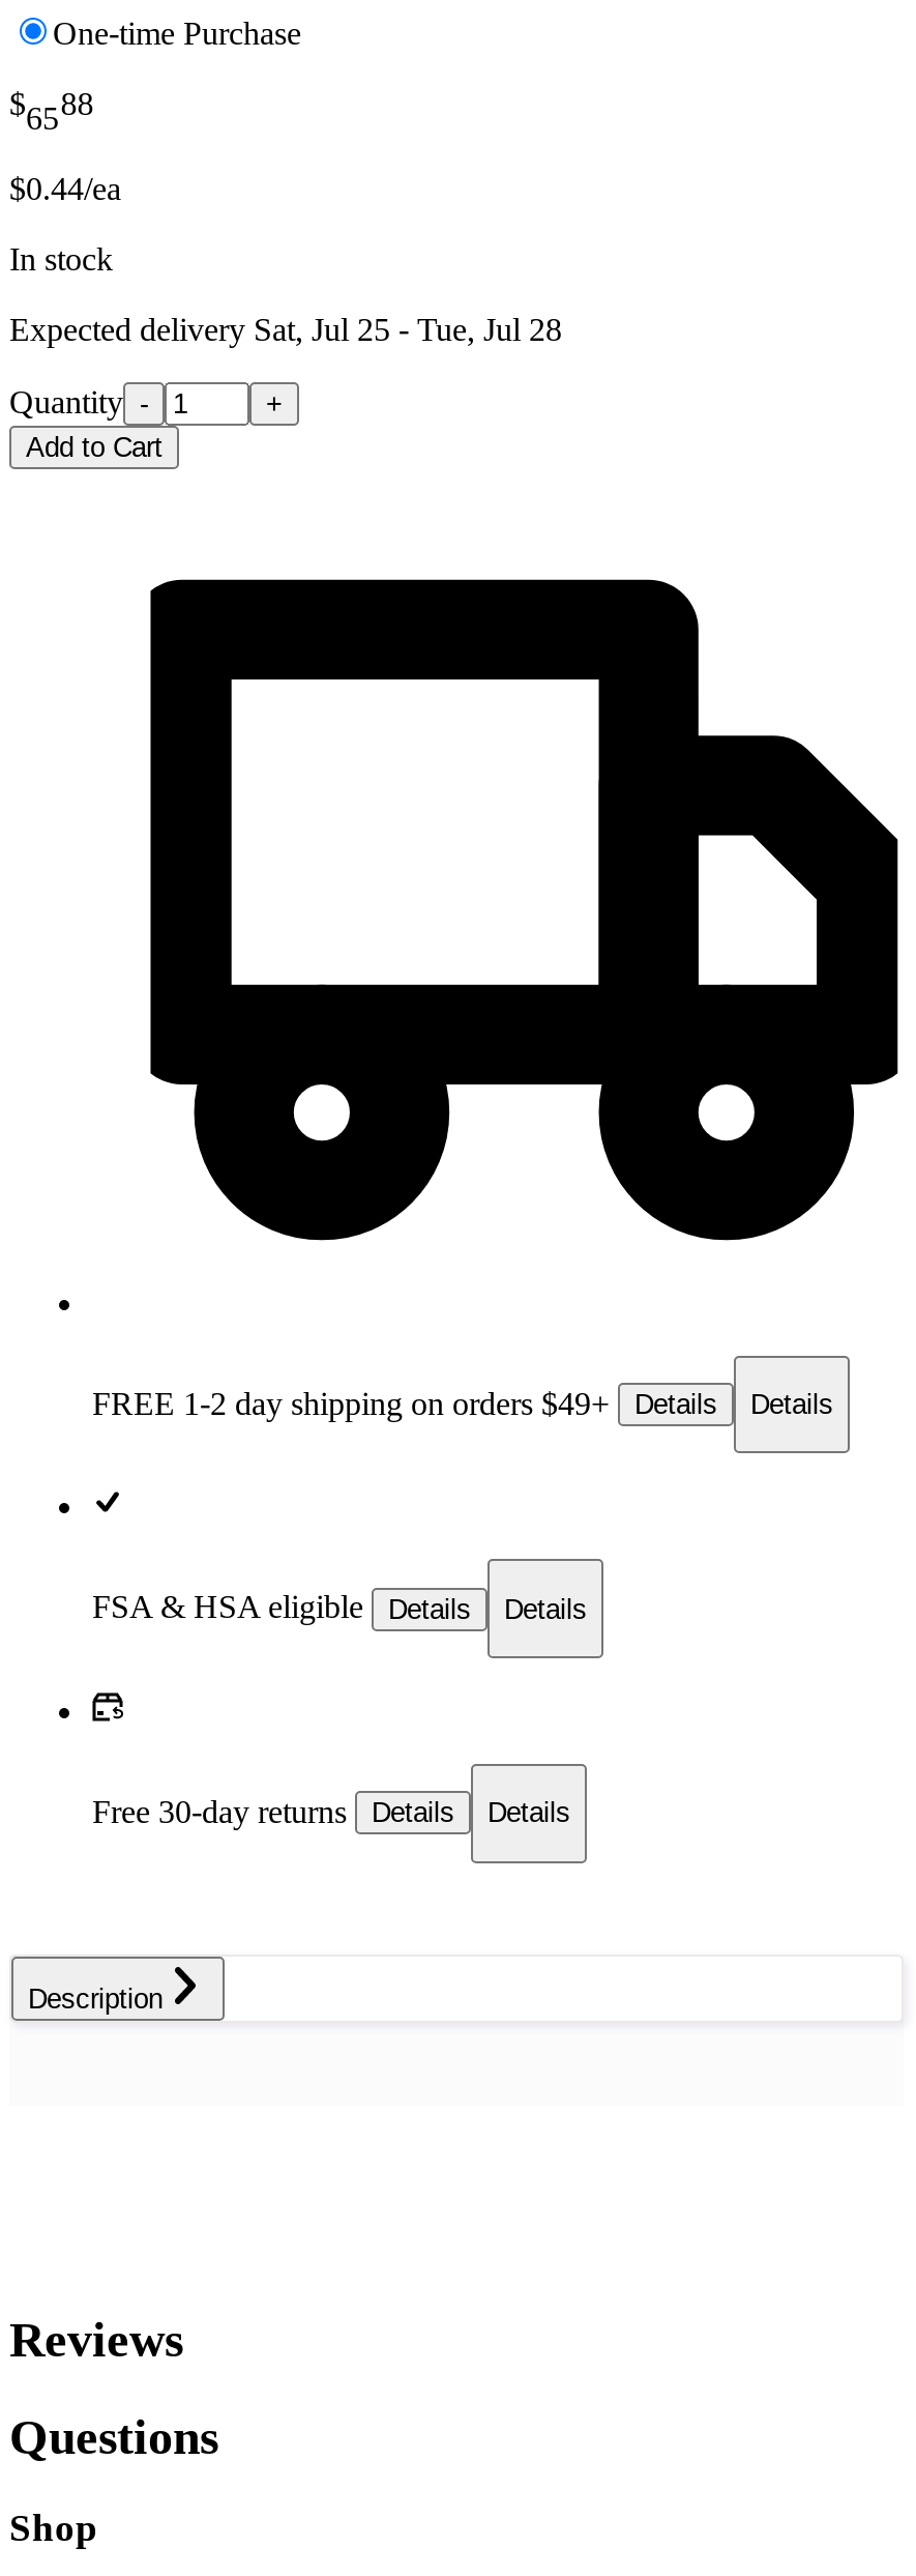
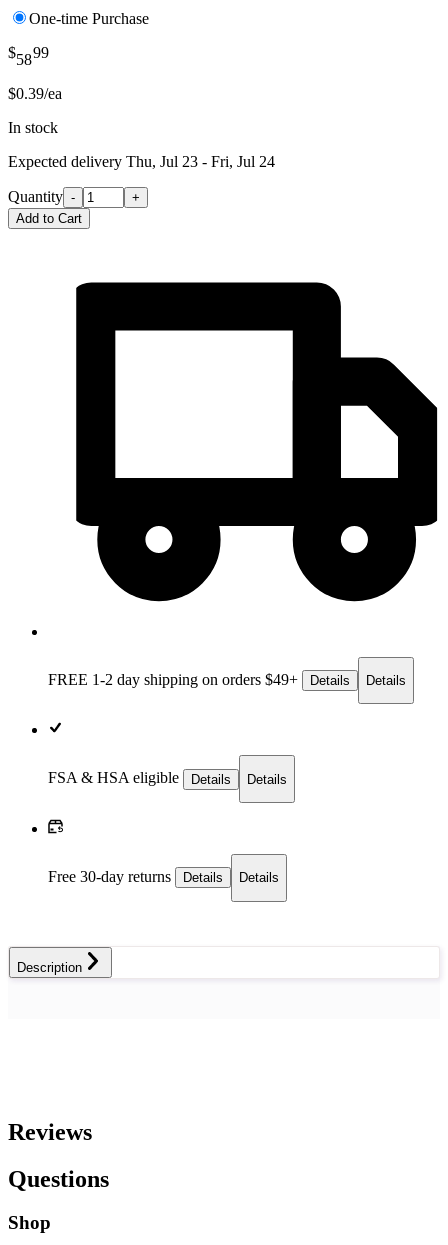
[9,87,94,135] $6588 -> [8,44,49,68] $5899
[9,170,121,205] $0.44/ea -> [8,85,62,102] $0.39/ea
[9,311,562,346] Expected delivery Sat, Jul 25 - Tue, Jul 28 -> [8,153,275,170] Expected delivery Thu, Jul 23 - Fri, Jul 24

